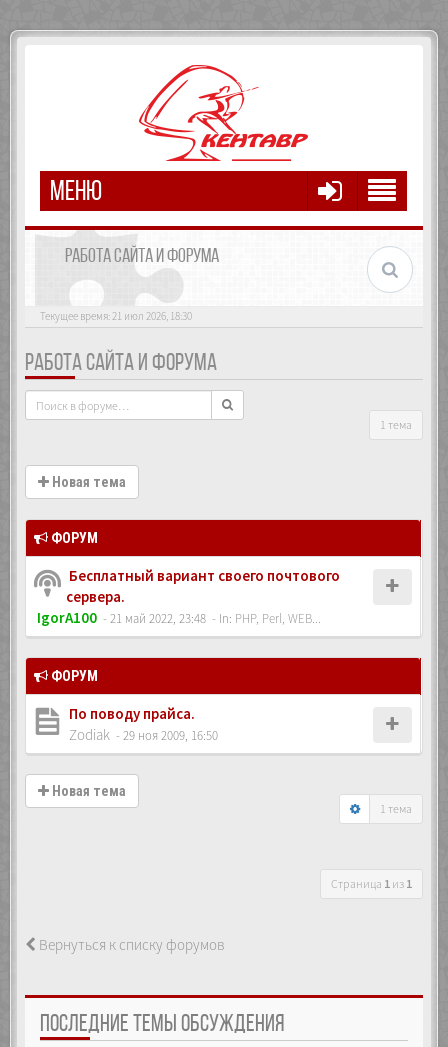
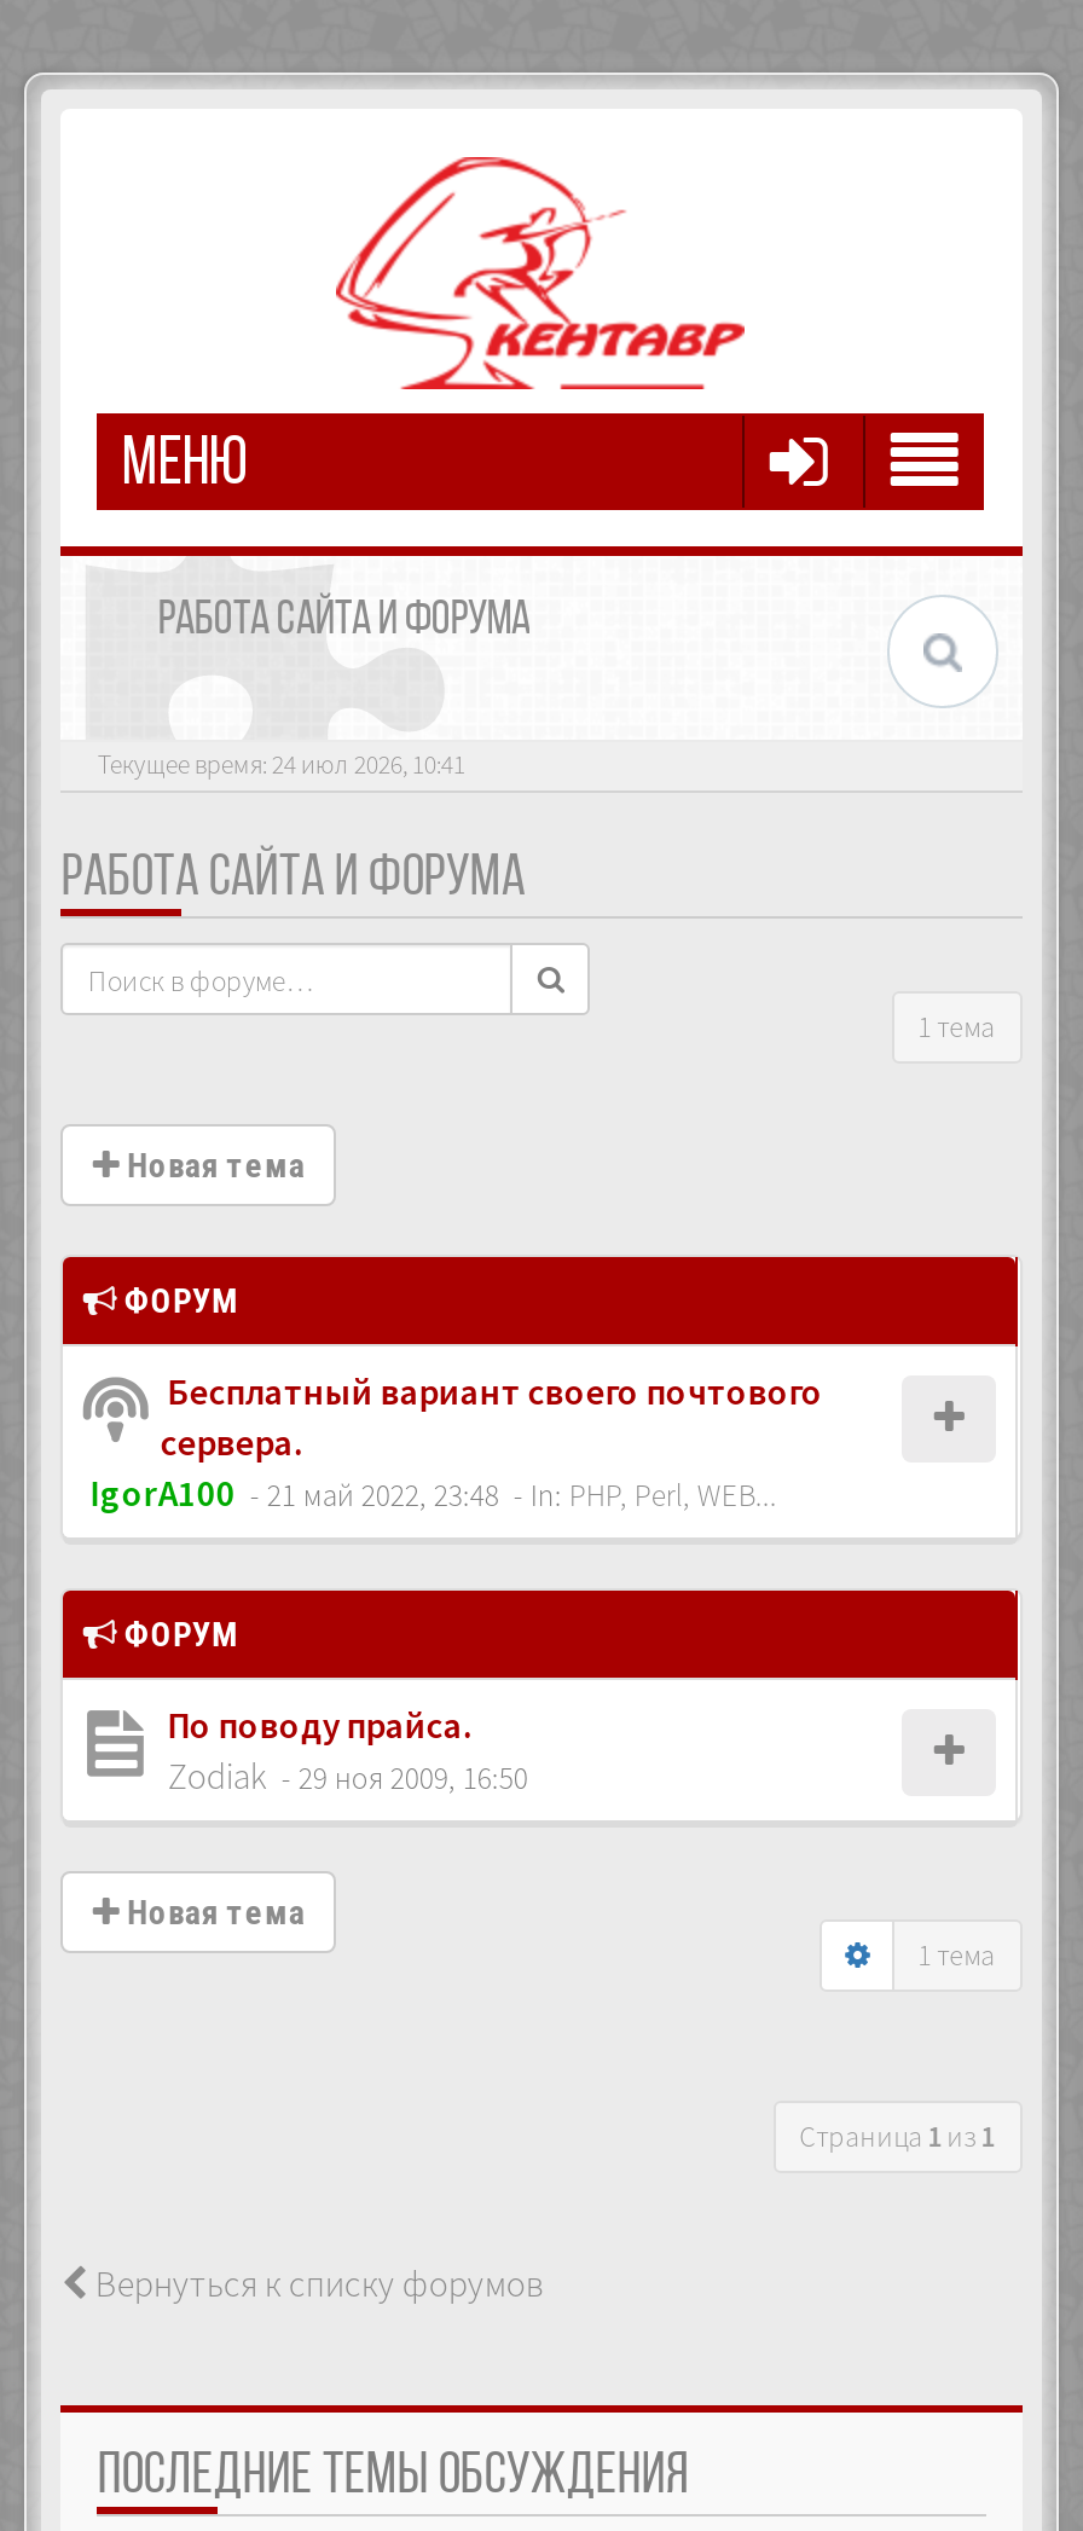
[40,309,192,323] Текущее время: 21 июл 2026, 18:30 -> [98,747,465,781] Текущее время: 24 июл 2026, 10:41

